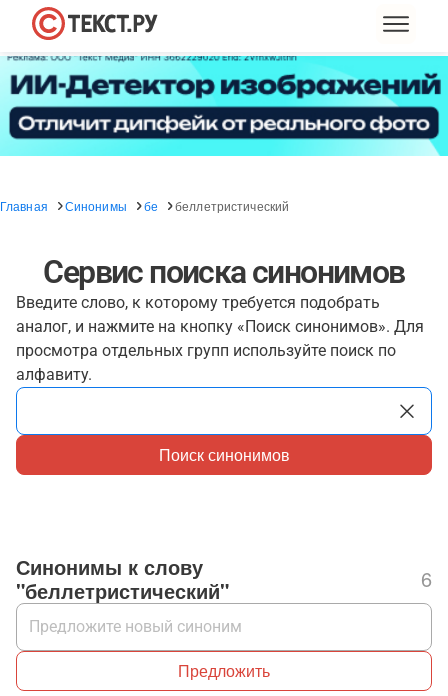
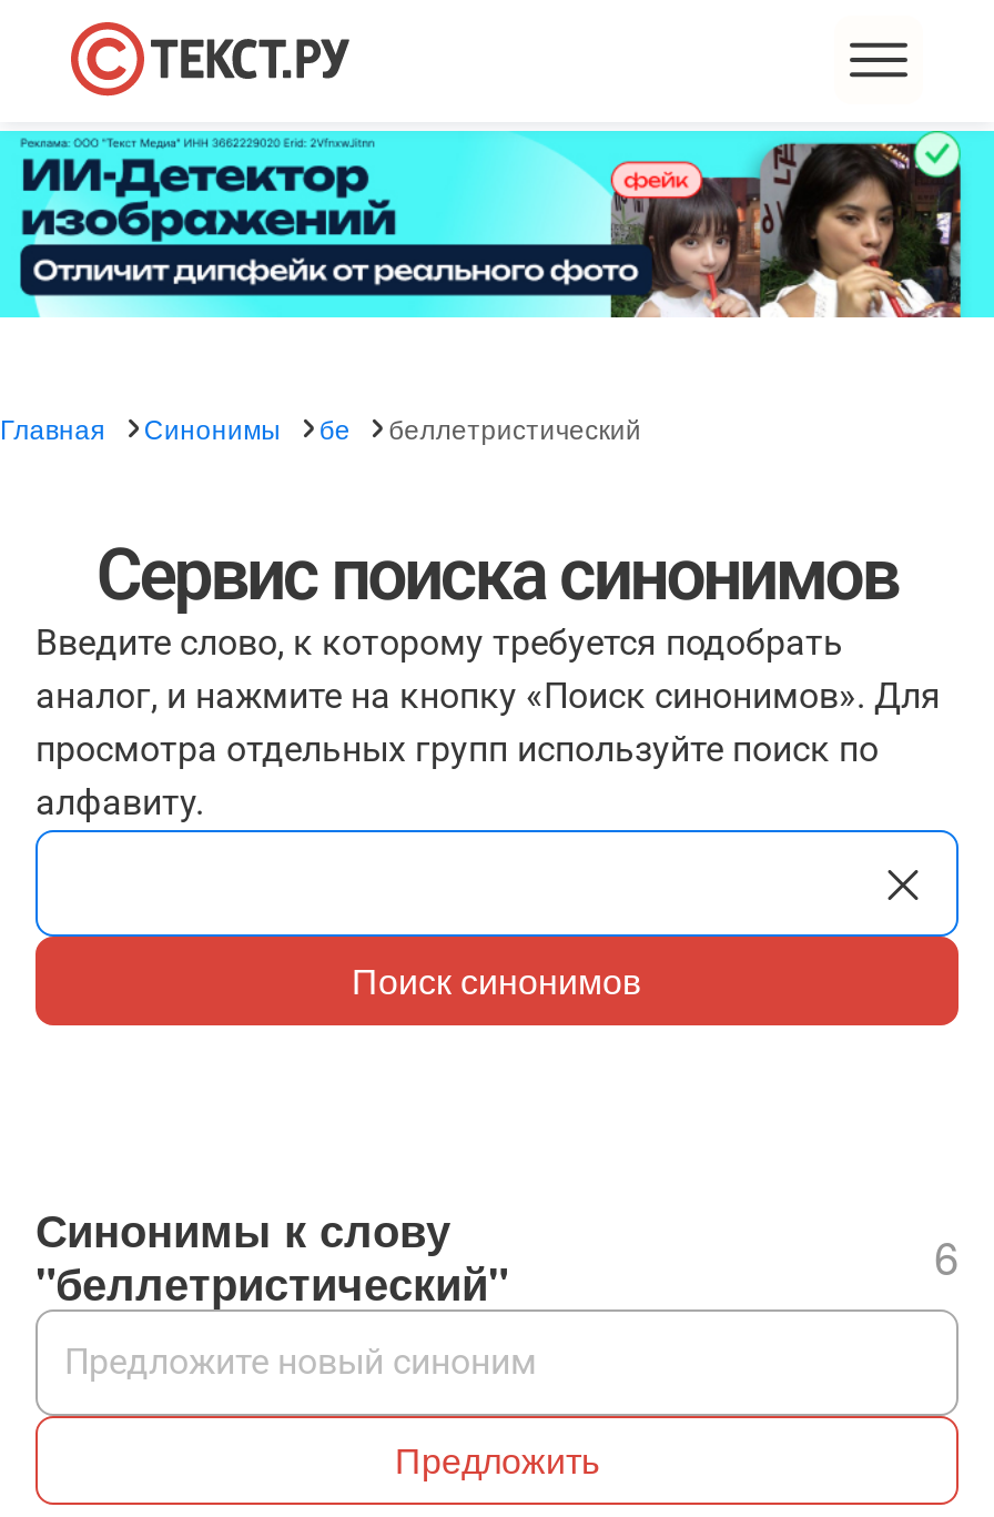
[3,55,442,157] [image] -> [7,131,974,320] [image]

